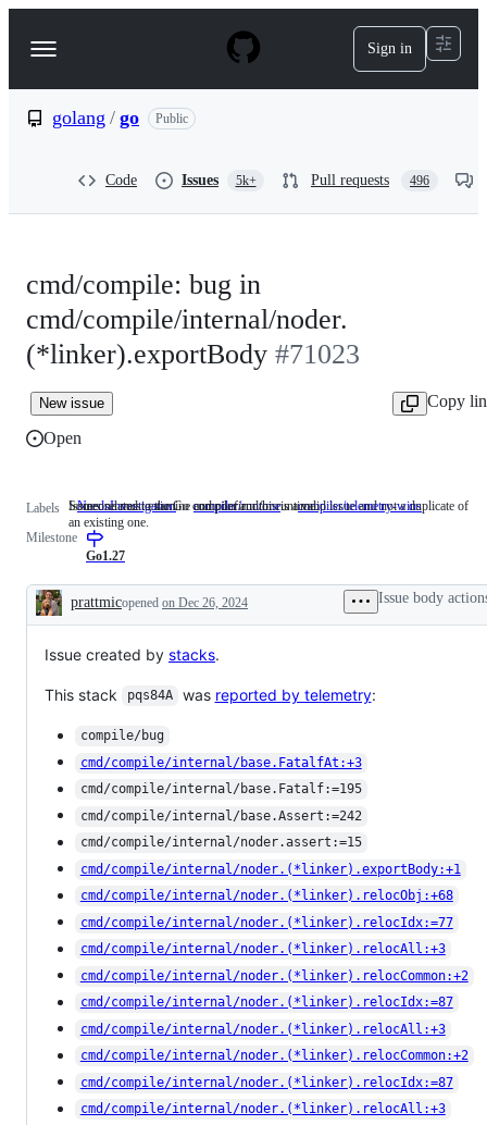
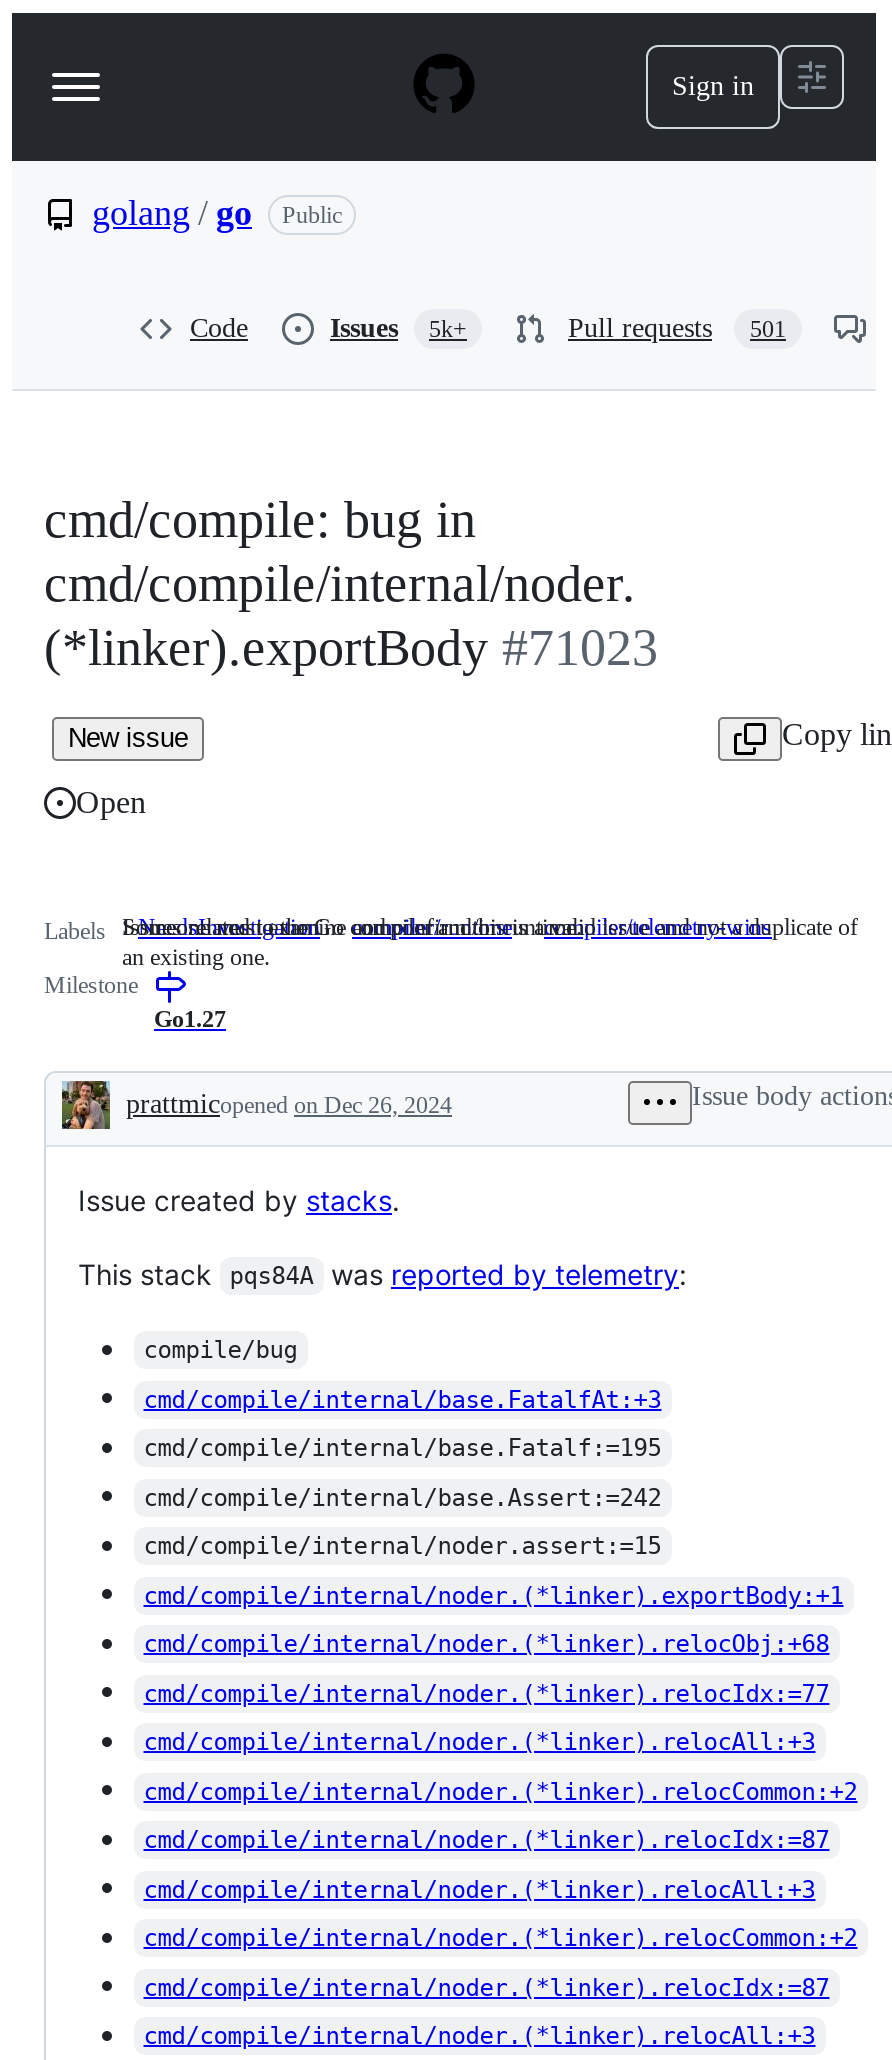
[311,172,429,188] Pull requests 496 -> [568,313,786,343] Pull requests 501

